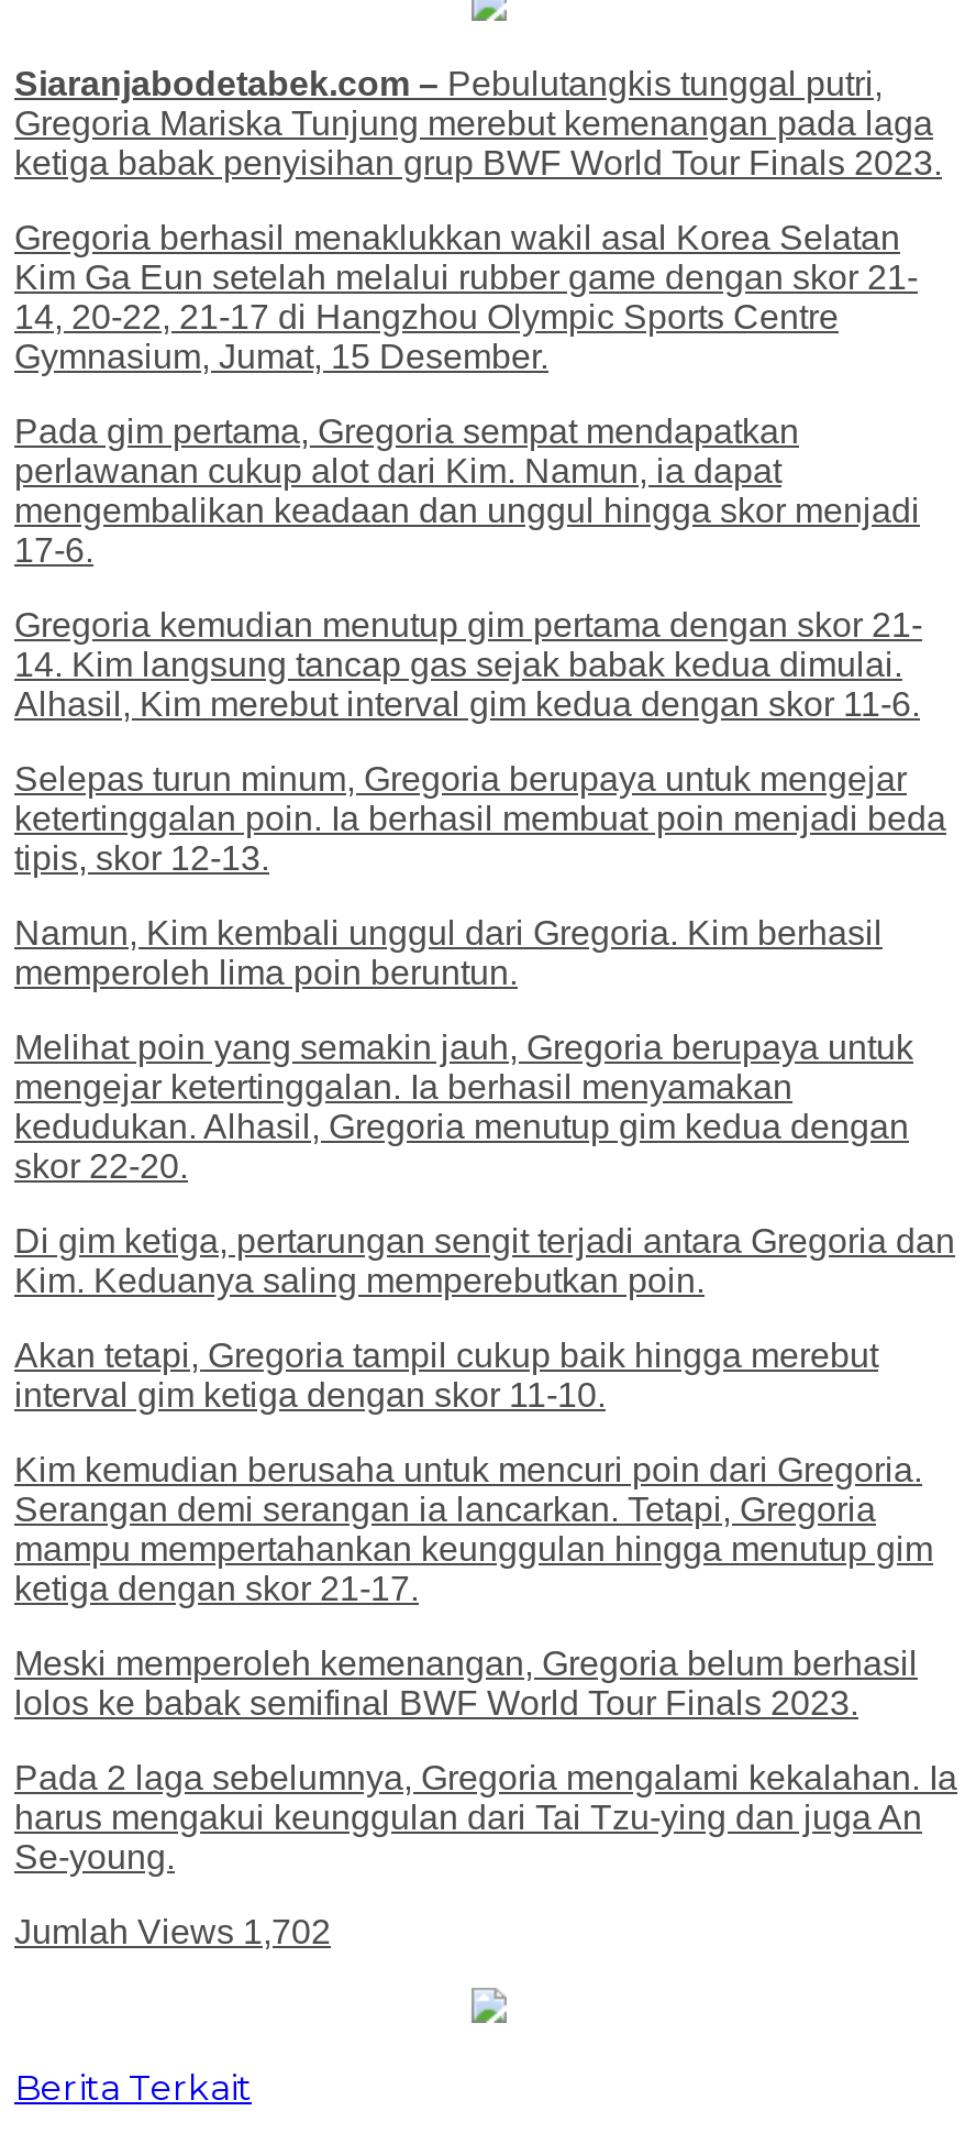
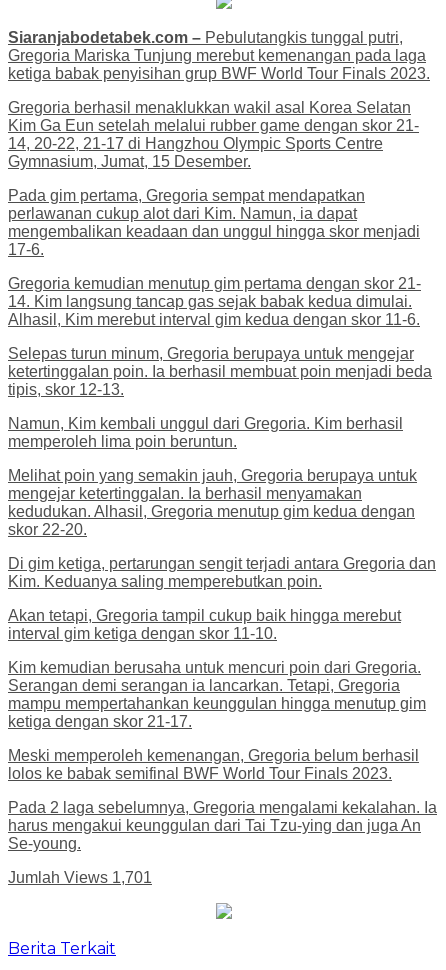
[14,1913,331,1950] Jumlah Views 1,702 -> [8,869,152,886] Jumlah Views 1,701

